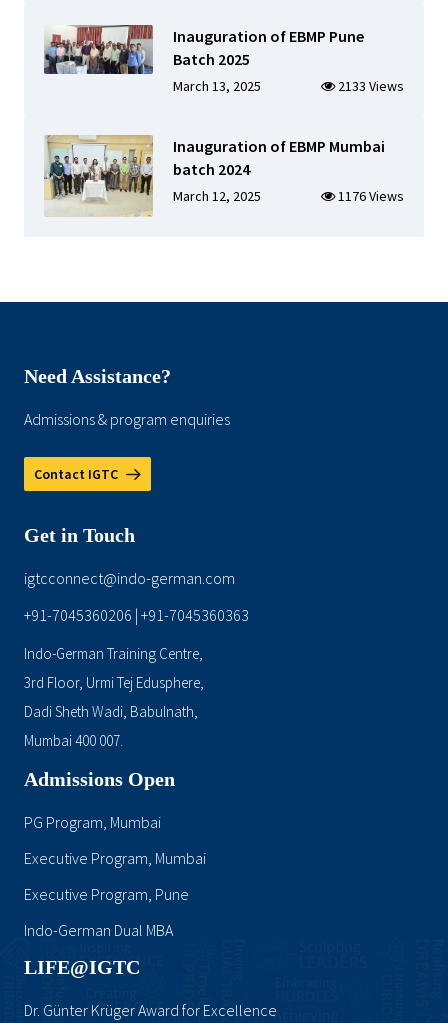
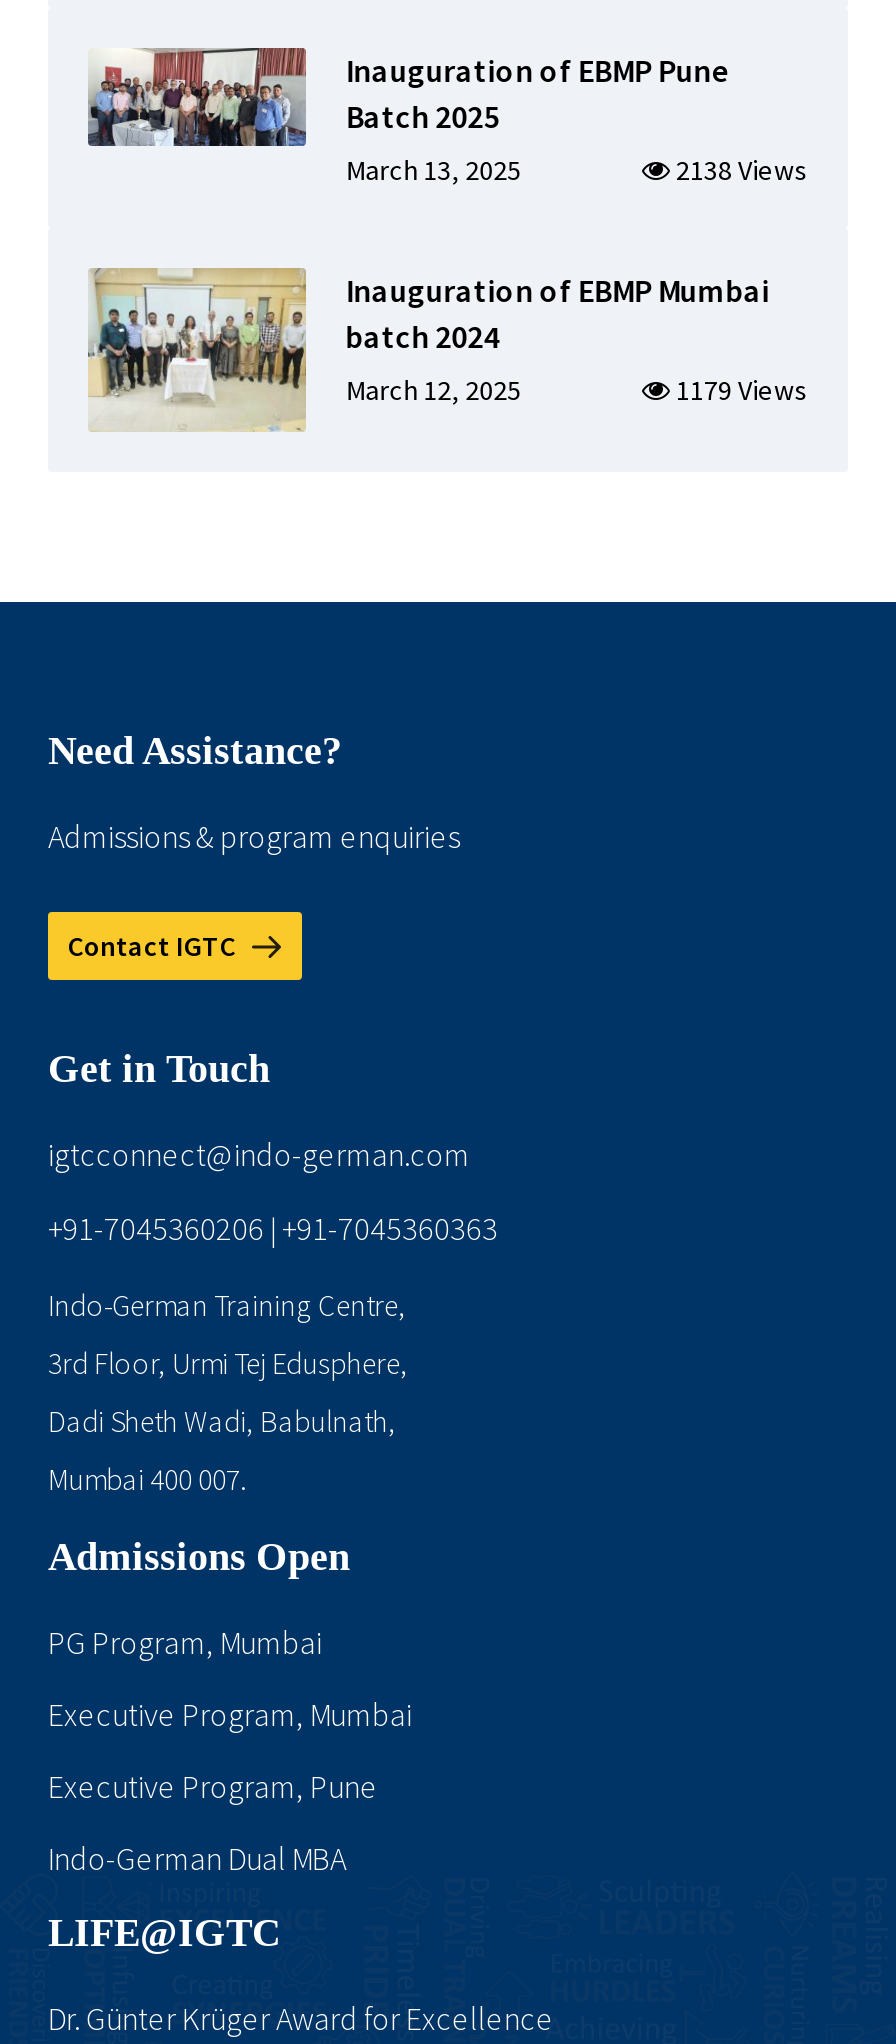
[335,77,404,95] 2133 Views -> [670,153,808,189] 2138 Views
[335,187,404,205] 1176 Views -> [670,373,808,409] 1179 Views

